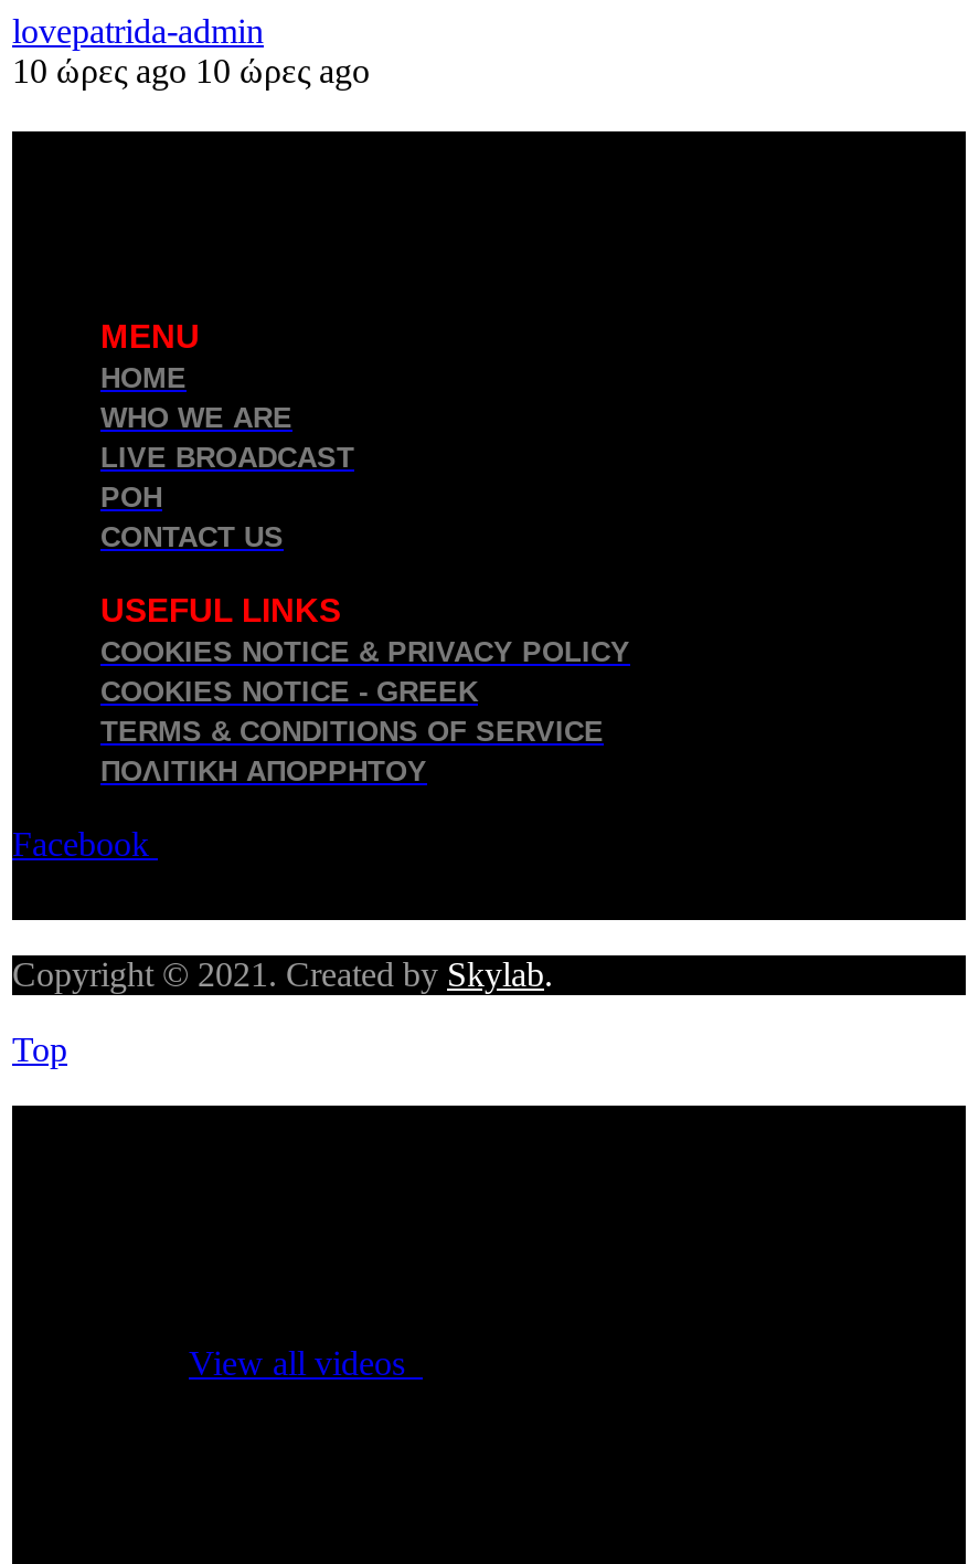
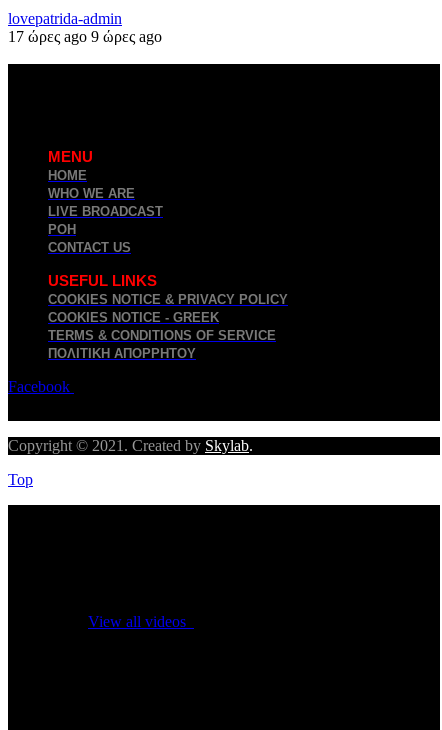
[12,53,370,90] 10 ώρες ago 10 ώρες ago -> [8,28,162,45] 17 ώρες ago 9 ώρες ago

